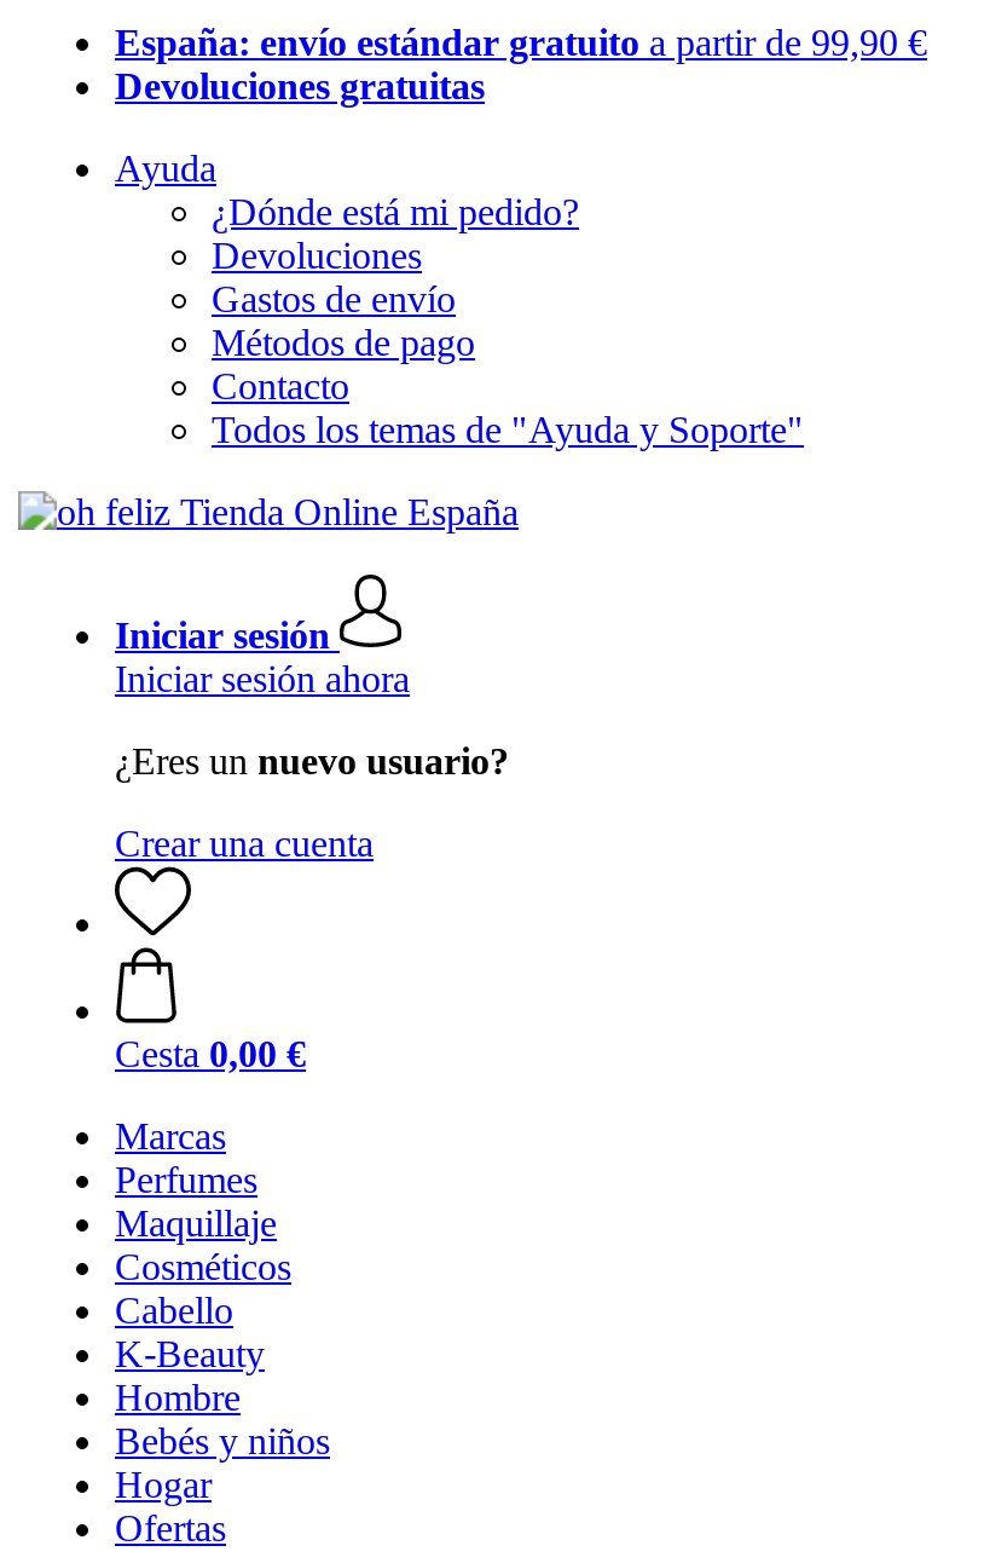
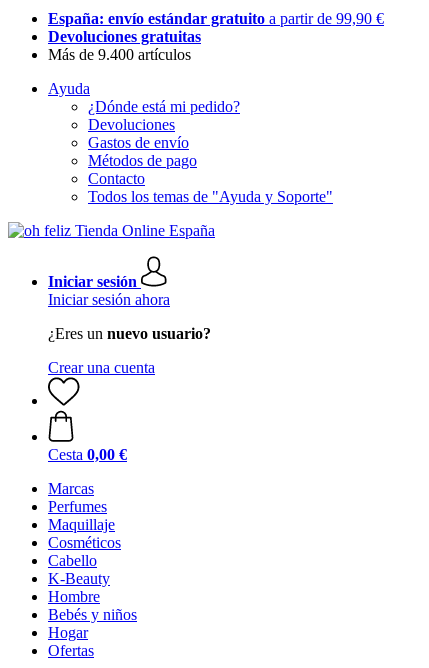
none -> [48,46,191,63] Más de 9.400 artículos

